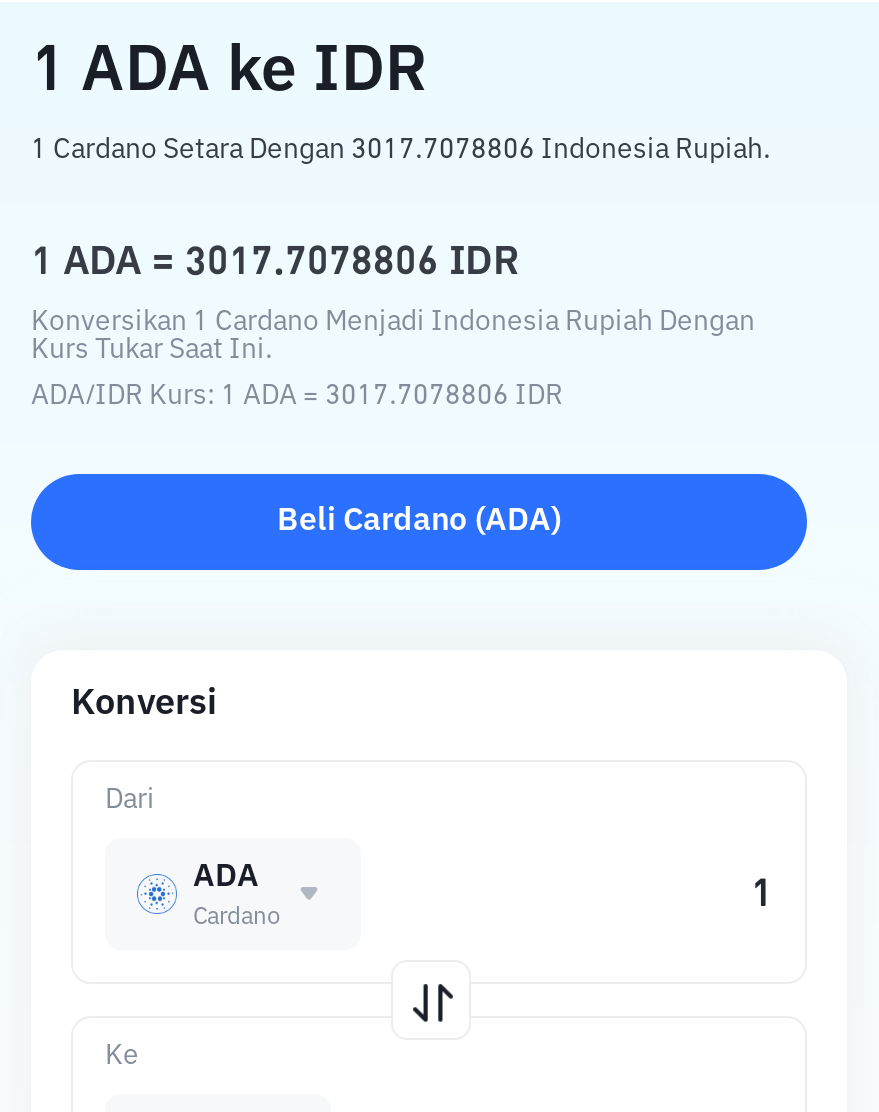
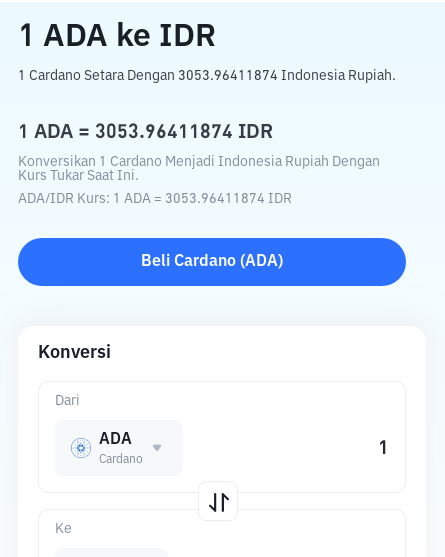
[31,136,771,164] 1 Cardano Setara Dengan 3017.7078806 Indonesia Rupiah. -> [18,69,396,83] 1 Cardano Setara Dengan 3053.96411874 Indonesia Rupiah.
[31,242,519,282] 1 ADA = 3017.7078806 IDR -> [18,122,273,142] 1 ADA = 3053.96411874 IDR
[31,382,563,410] ADA/IDR Kurs: 1 ADA = 3017.7078806 IDR -> [18,192,292,206] ADA/IDR Kurs: 1 ADA = 3053.96411874 IDR

